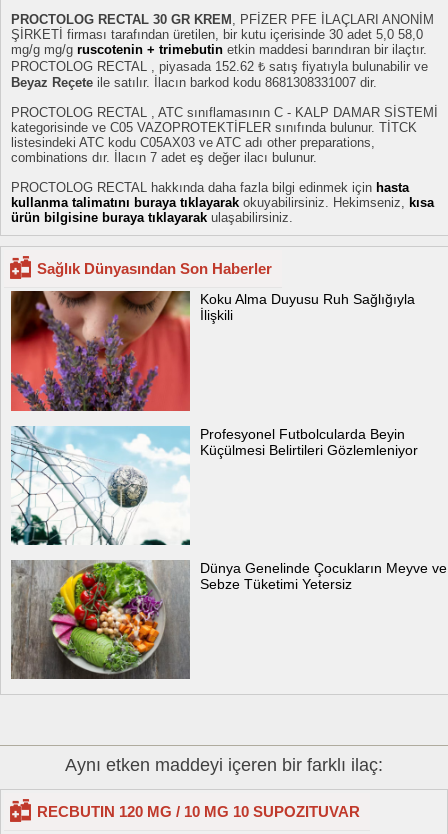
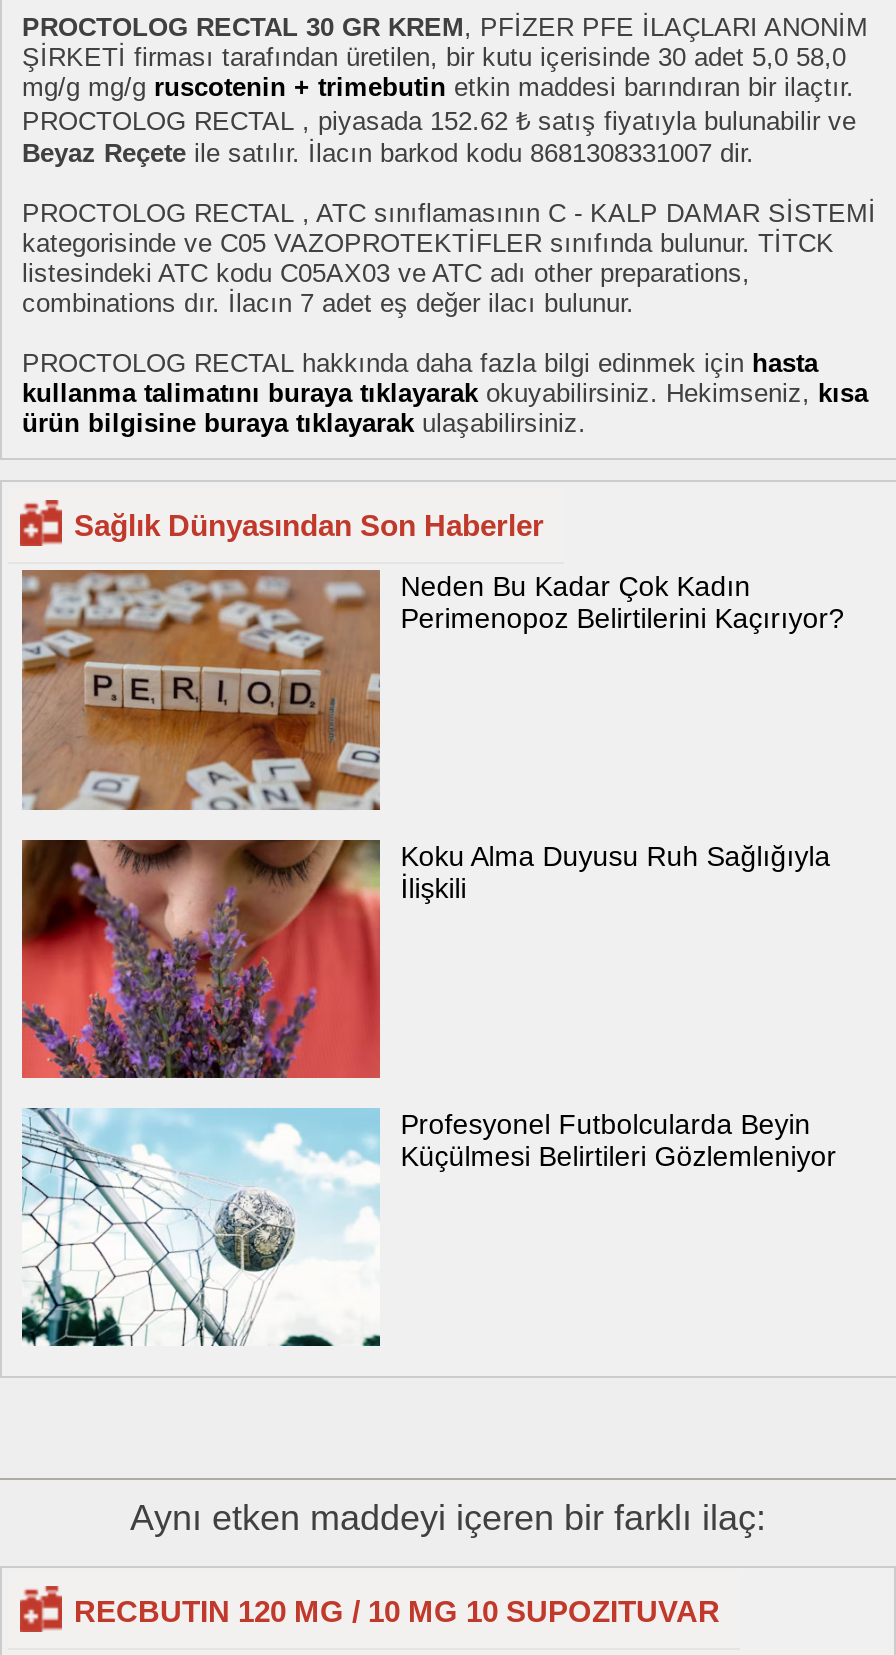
none -> [22,568,844,812] [image] | Neden Bu Kadar Çok Kadın | Perimenopoz Belirtilerini Kaçırıyor?
moved [10,290,418,458] -> [20,836,836,1172]: [image] | Koku Alma Duyusu Ruh Sağlığıyla | İlişkili | Profesyonel Futbolcularda Beyin | Küçülmesi Belirtileri Gözlemleniyor
moved [9,424,191,547] -> [18,1104,382,1350]: [image]
[10,560,447,680] [image] | Dünya Genelinde Çocukların Meyve ve | Sebze Tüketimi Yetersiz -> none

